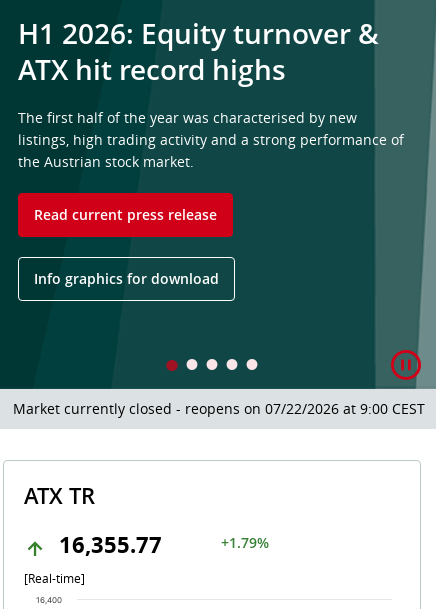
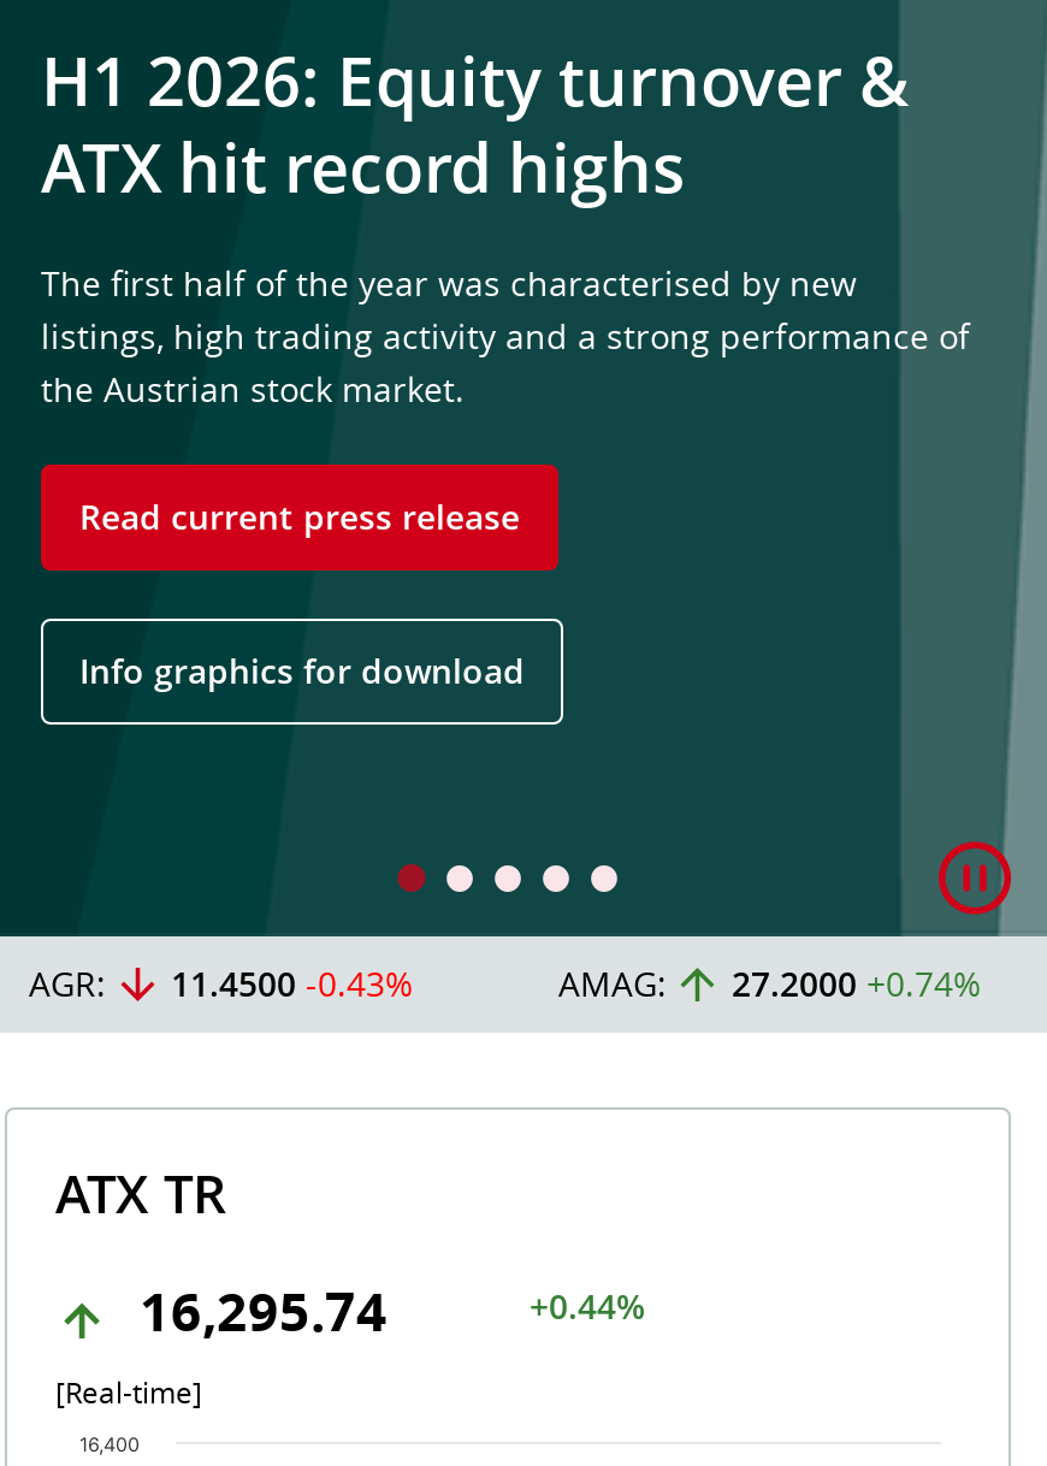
[13,399,429,418] Market currently closed - reopens on 07/22/2026 at 9:00 CEST. -> [29,960,982,1006] AGR: | 11.4500 -0.43% | AMAG: | 27.2000 +0.74%
[59,529,162,559] 16,355.77 -> [140,1273,388,1346] 16,295.74
[221,533,269,552] +1.79% -> [530,1283,645,1329] +0.44%

